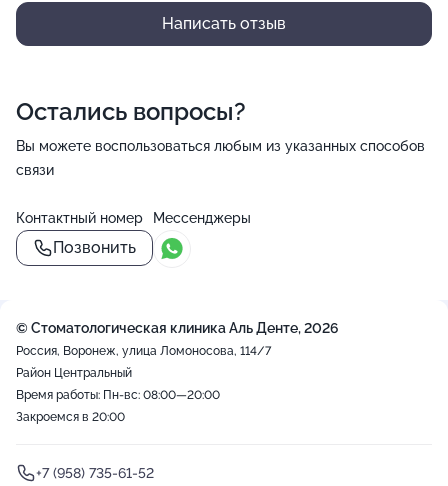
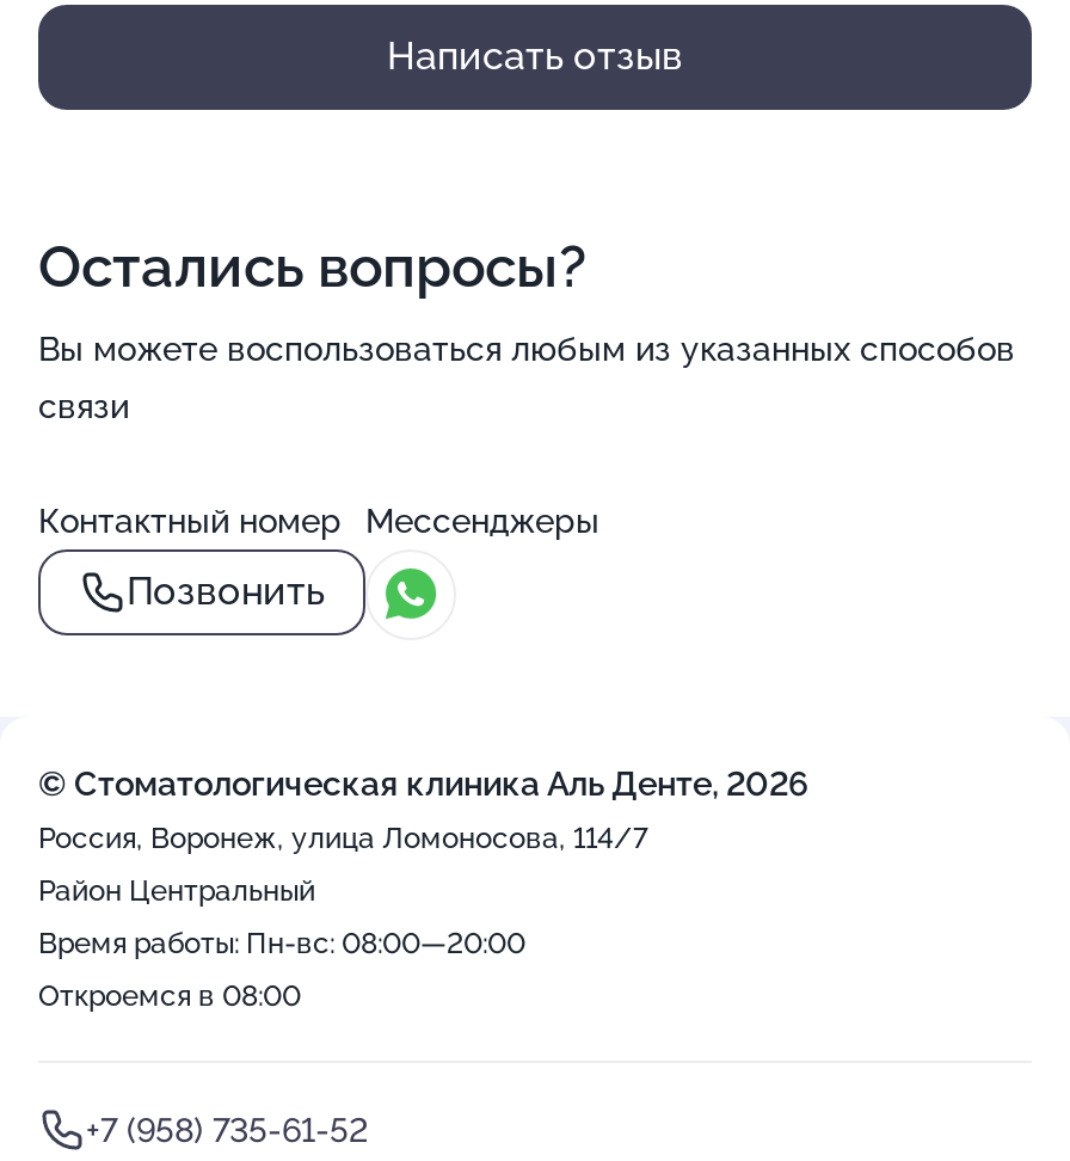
[16,410,125,424] Закроемся в 20:00 -> [38,979,301,1013] Откроемся в 08:00

